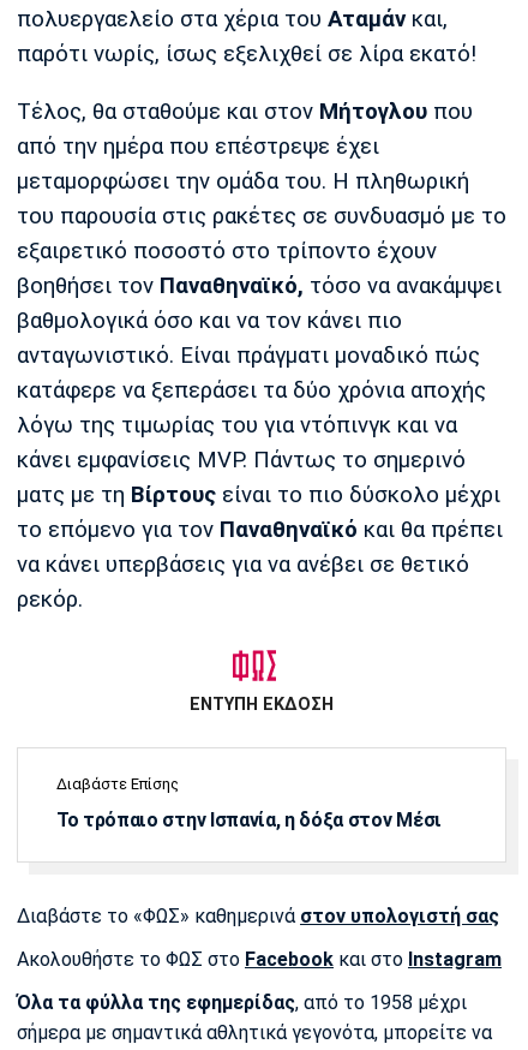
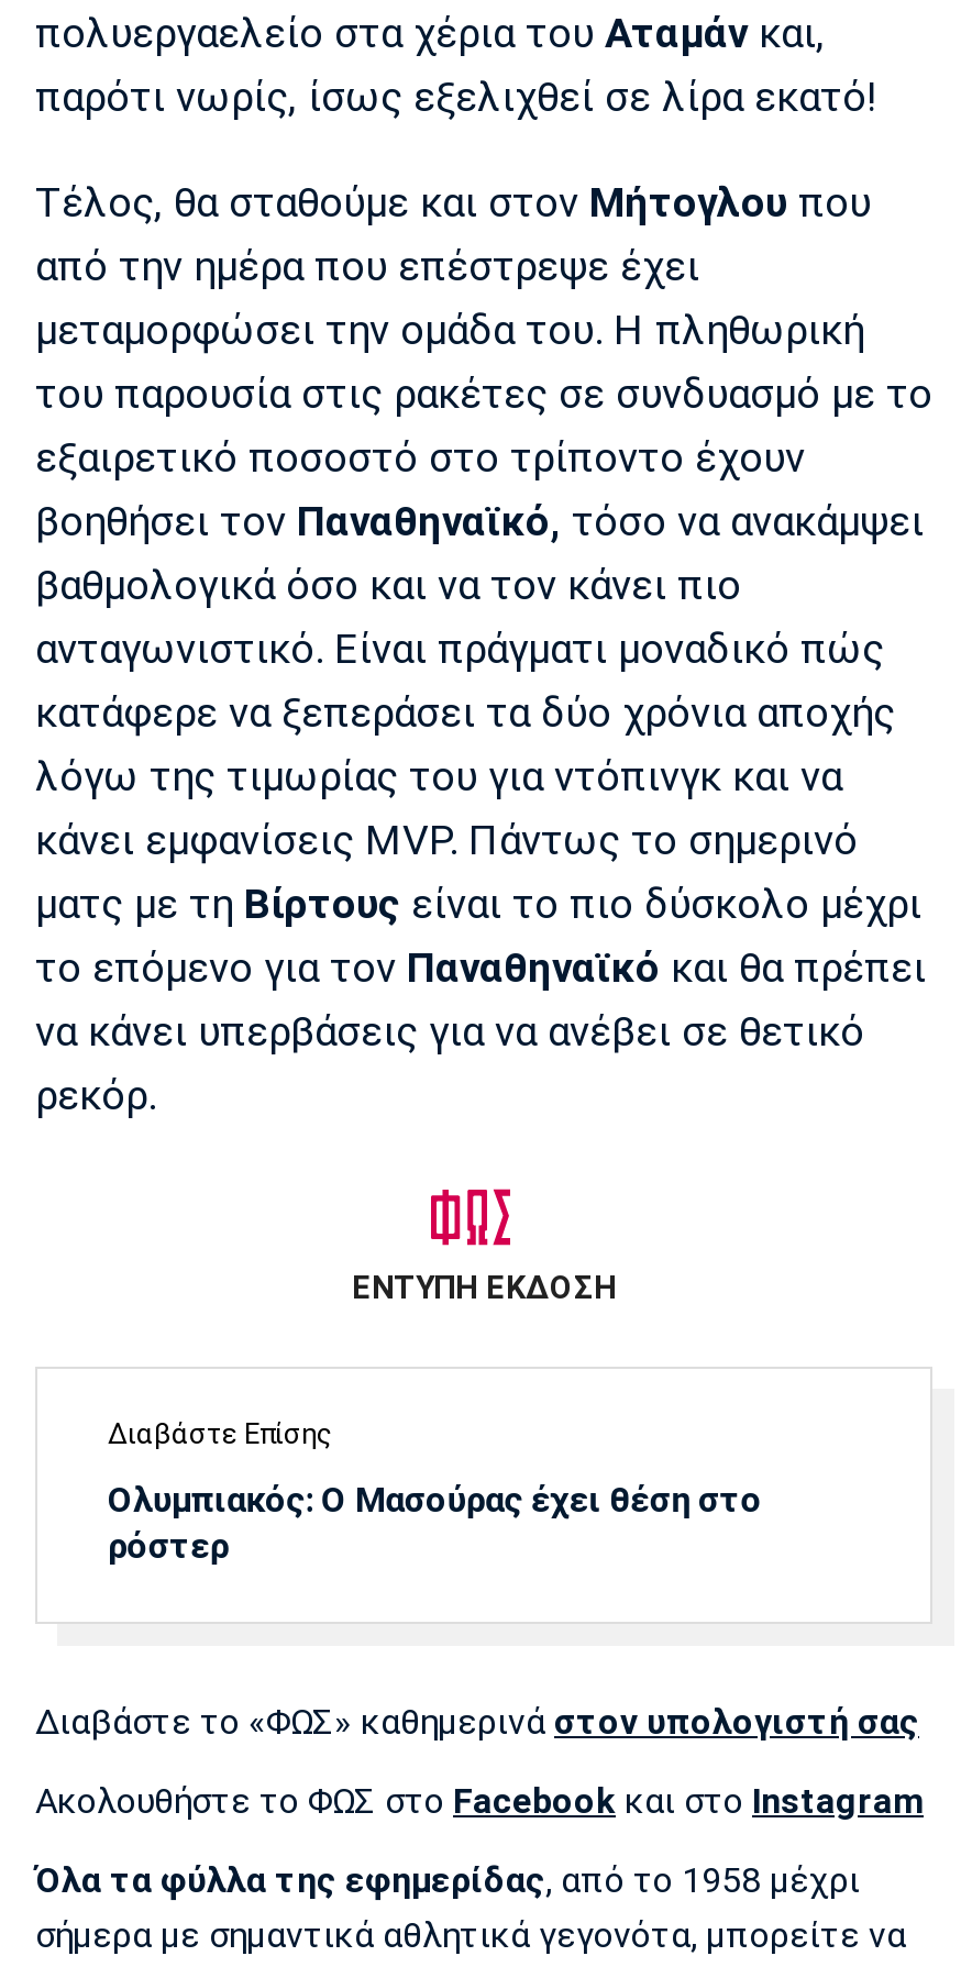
[56,808,441,831] Το τρόπαιο στην Ισπανία, η δόξα στον Μέσι -> [108,1479,762,1567] Ολυμπιακός: Ο Μασούρας έχει θέση στο | ρόστερ

